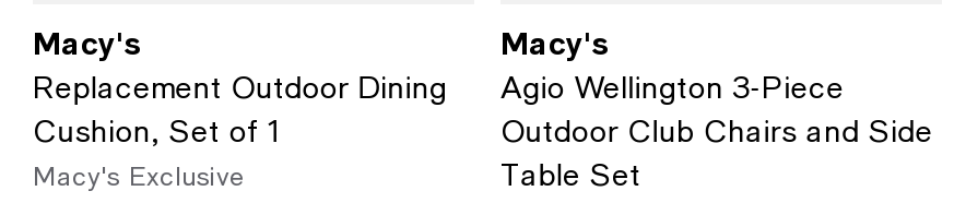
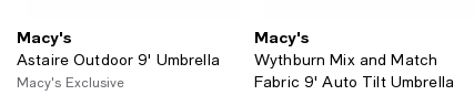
[33,71,447,150] Replacement Outdoor Dining | Cushion, Set of 1 -> [17,50,220,68] Astaire Outdoor 9' Umbrella
[500,71,933,193] Agio Wellington 3-Piece | Outdoor Club Chairs and Side | Table Set -> [254,50,454,90] Wythburn Mix and Match | Fabric 9' Auto Tilt Umbrella

